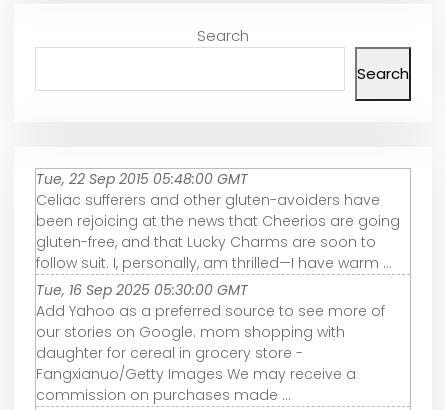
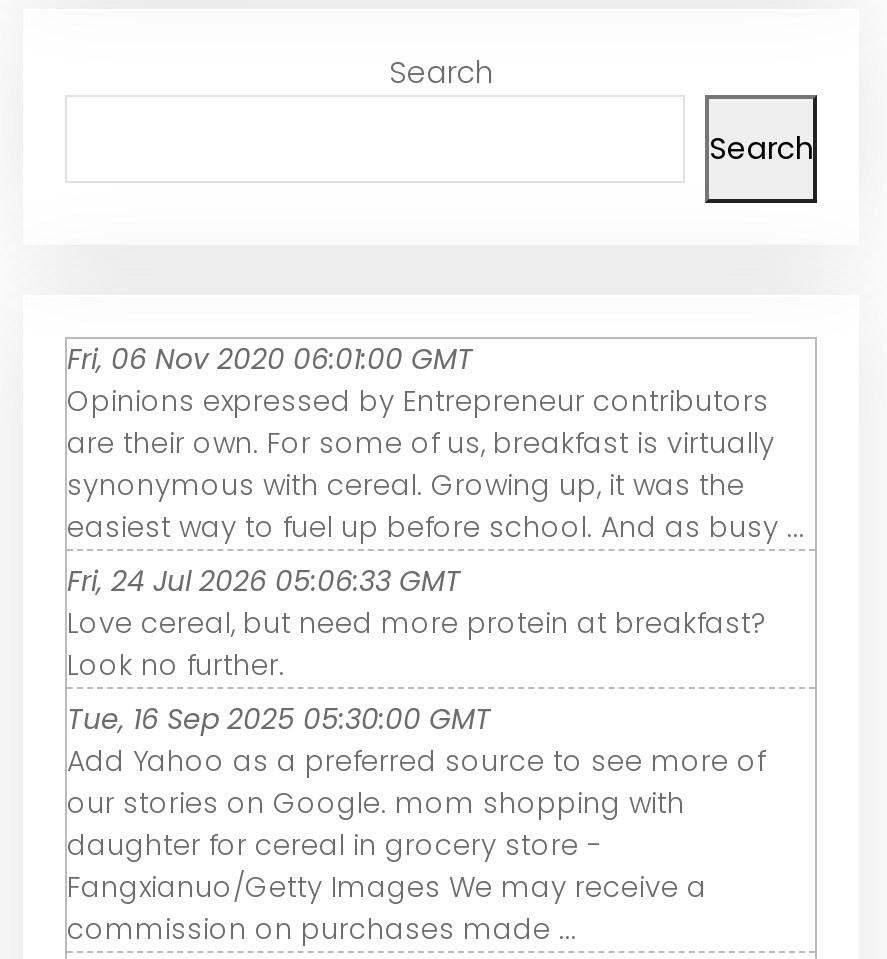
[36,169,400,273] Tue, 22 Sep 2015 05:48:00 GMT | Celiac sufferers and other gluten-avoiders have | been rejoicing at the news that Cheerios are going | gluten-free, and that Lucky Charms are soon to | follow suit. I, personally, am thrilled—I have warm ... -> [67,339,805,685] Fri, 06 Nov 2020 06:01:00 GMT | Opinions expressed by Entrepreneur contributors | are their own. For some of us, breakfast is virtually | synonymous with cereal. Growing up, it was the | easiest way to fuel up before school. And as busy ... | Fri, 24 Jul 2026 05:06:33 GMT | Love cereal, but need more protein at breakfast? | Look no further.

